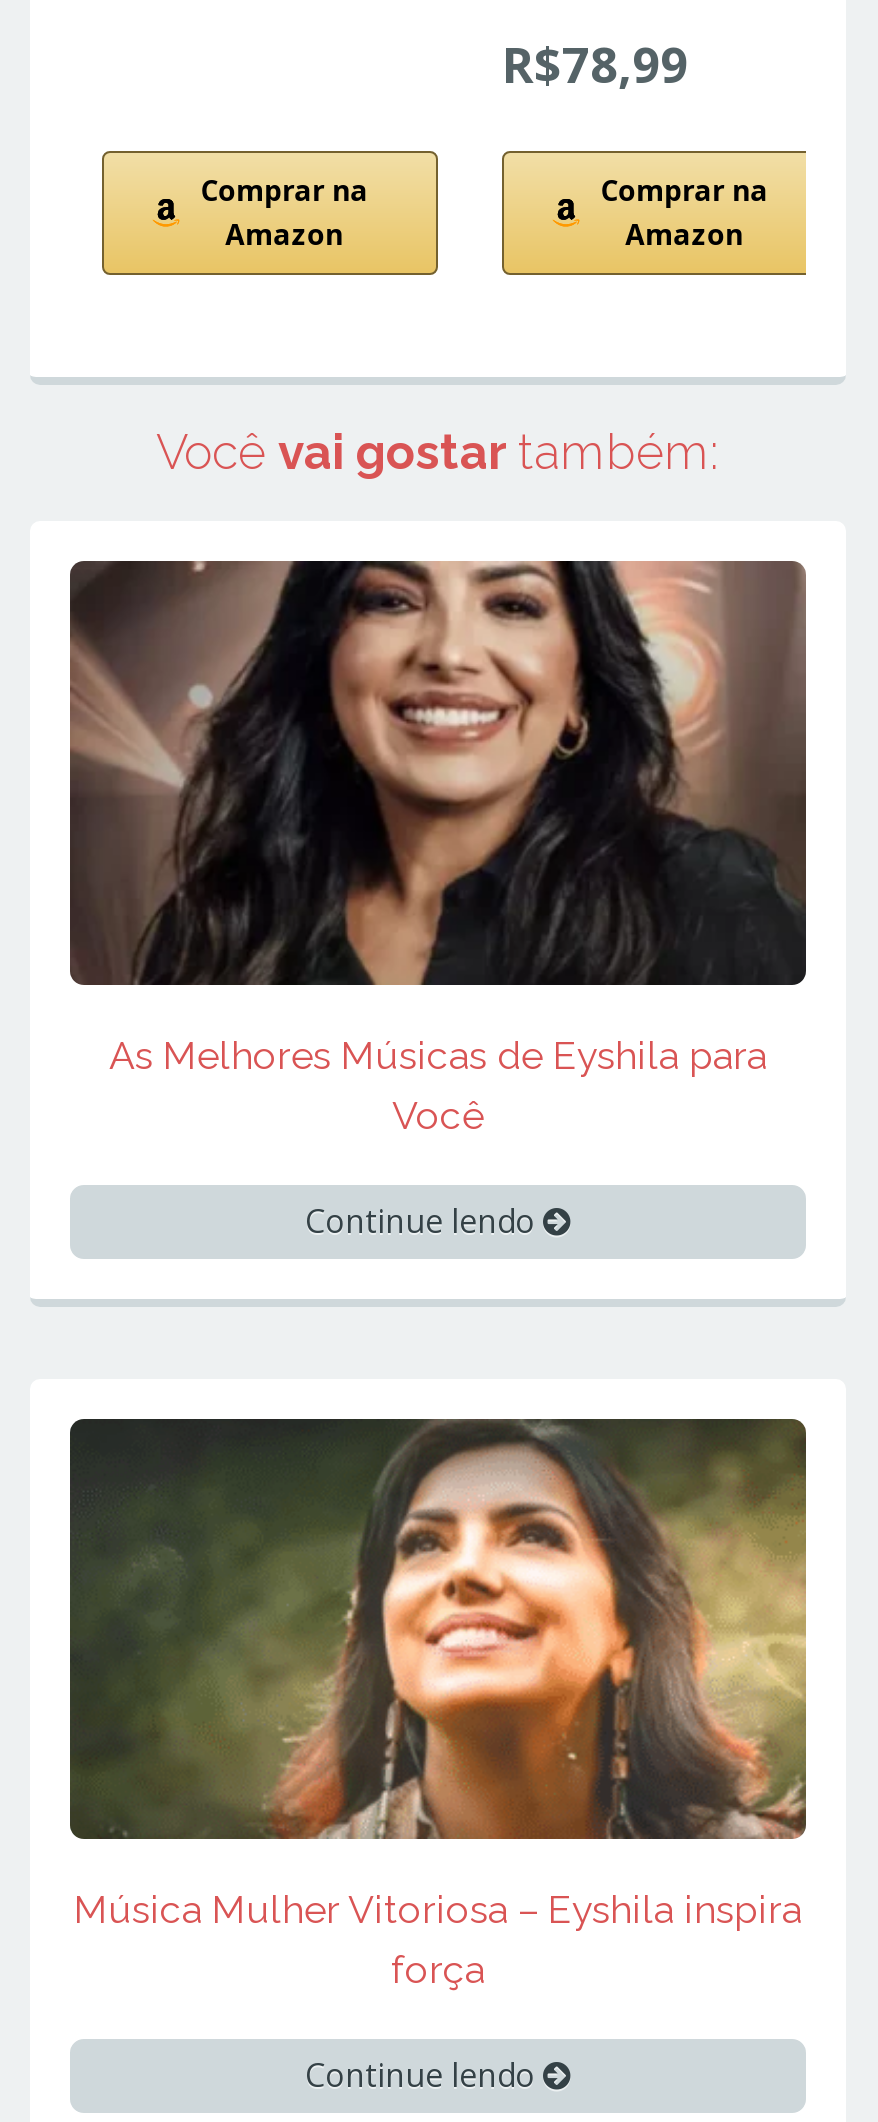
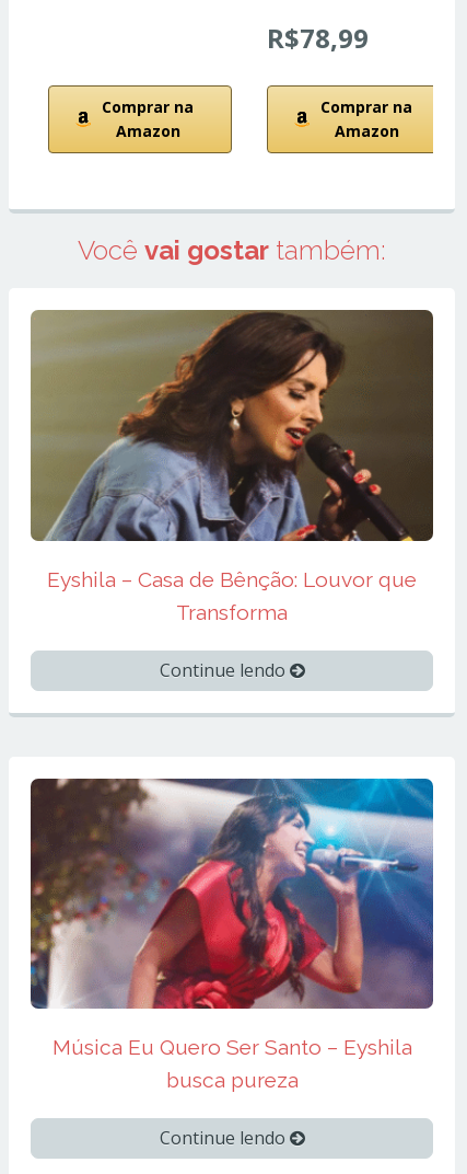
[68,559,806,1136] [image] | As Melhores Músicas de Eyshila para | Você -> [30,309,432,624] [image] | Eyshila – Casa de Bênção: Louvor que | Transforma
[68,1417,808,1991] [image] | Música Mulher Vitoriosa – Eyshila inspira | força -> [30,778,434,1092] [image] | Música Eu Quero Ser Santo – Eyshila | busca pureza

